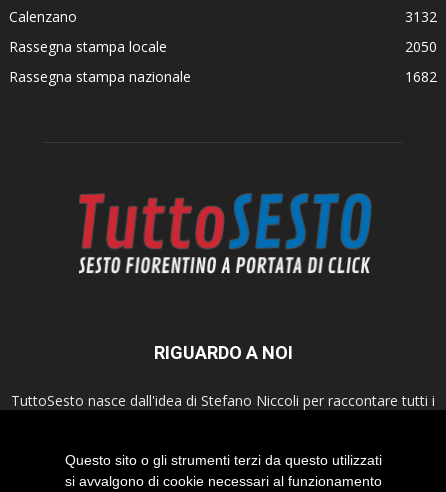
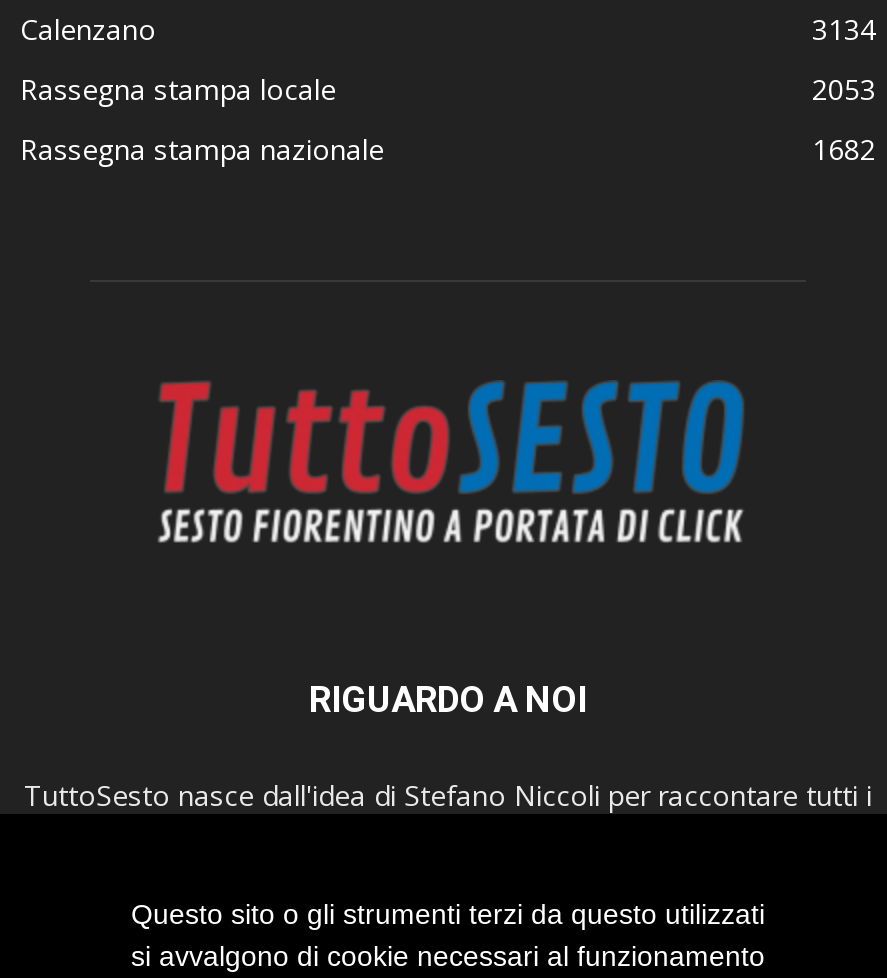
[405,7,437,26] 3132 -> [812,11,876,49] 3134
[405,37,437,56] 2050 -> [812,71,876,109] 2053

